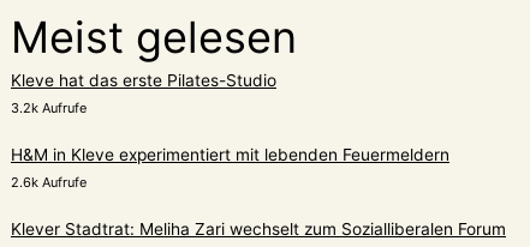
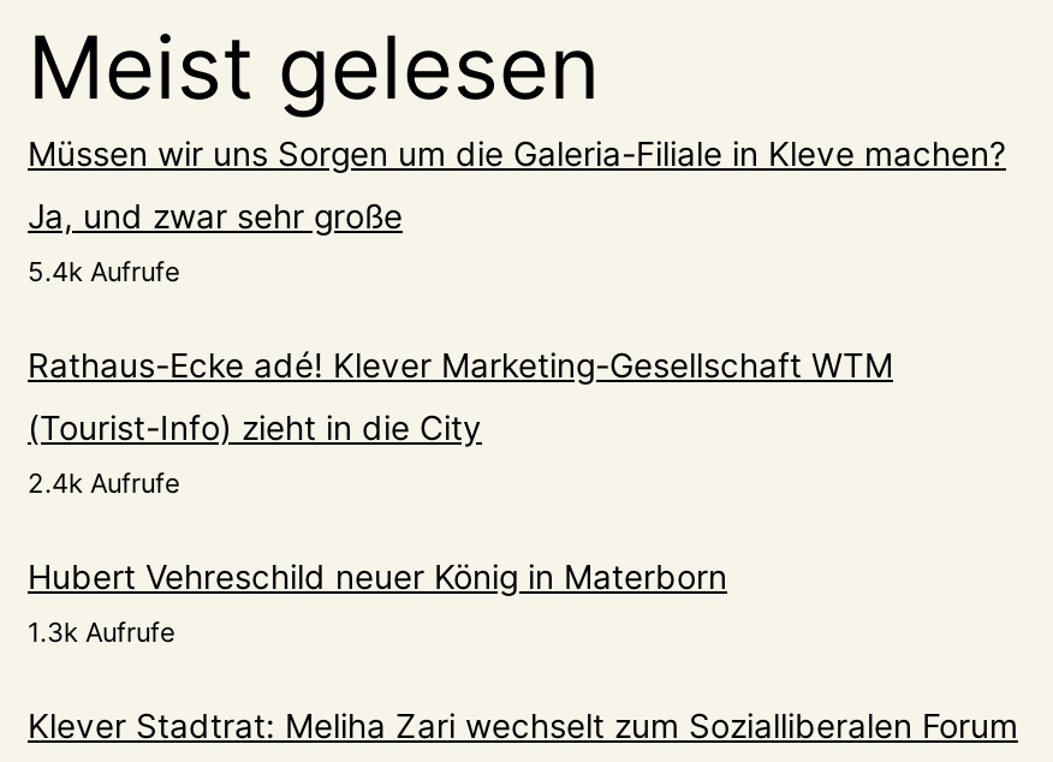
[11,71,449,191] Kleve hat das erste Pilates-Studio | 3.2k Aufrufe | H&M in Kleve experimentiert mit lebenden Feuermeldern | 2.6k Aufrufe -> [28,135,1006,649] Müssen wir uns Sorgen um die Galeria-Filiale in Kleve machen? | Ja, und zwar sehr große | 5.4k Aufrufe | Rathaus-Ecke adé! Klever Marketing-Gesellschaft WTM | (Tourist-Info) zieht in die City | 2.4k Aufrufe | Hubert Vehreschild neuer König in Materborn | 1.3k Aufrufe

